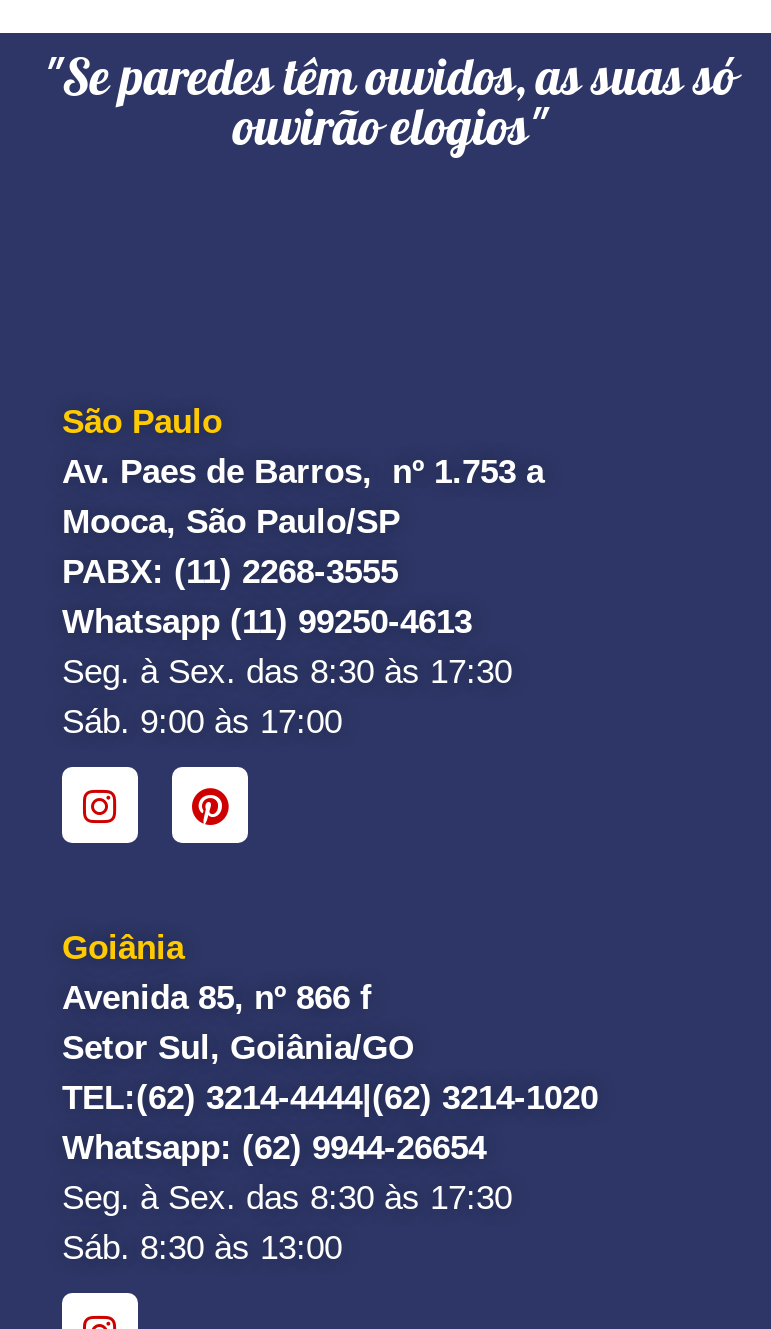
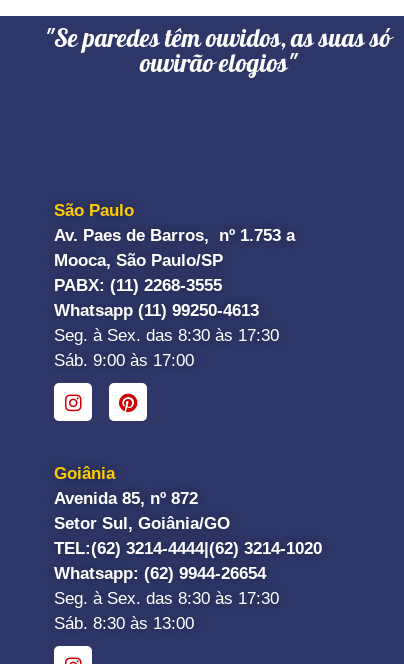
[62,979,372,1017] Avenida 85, nº 866 f -> [54,489,198,508] Avenida 85, nº 872

